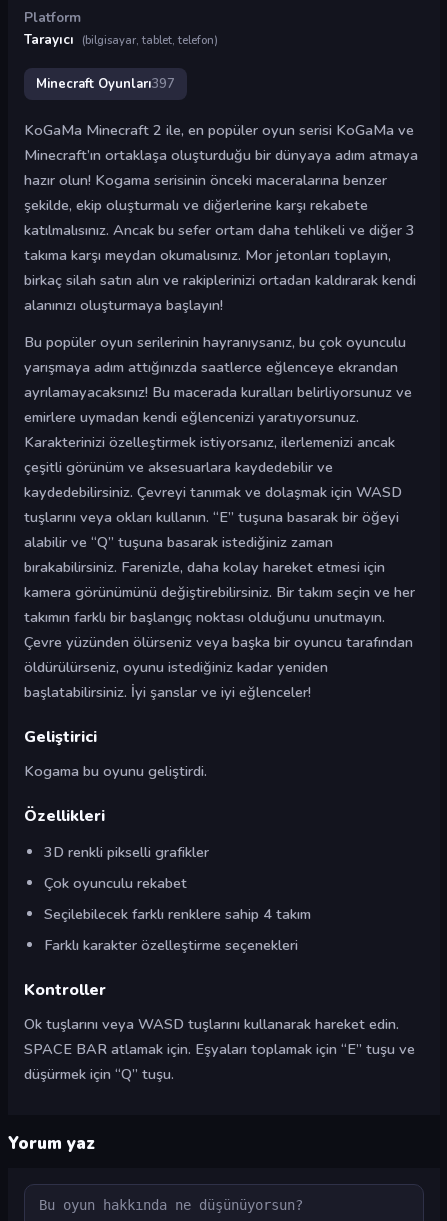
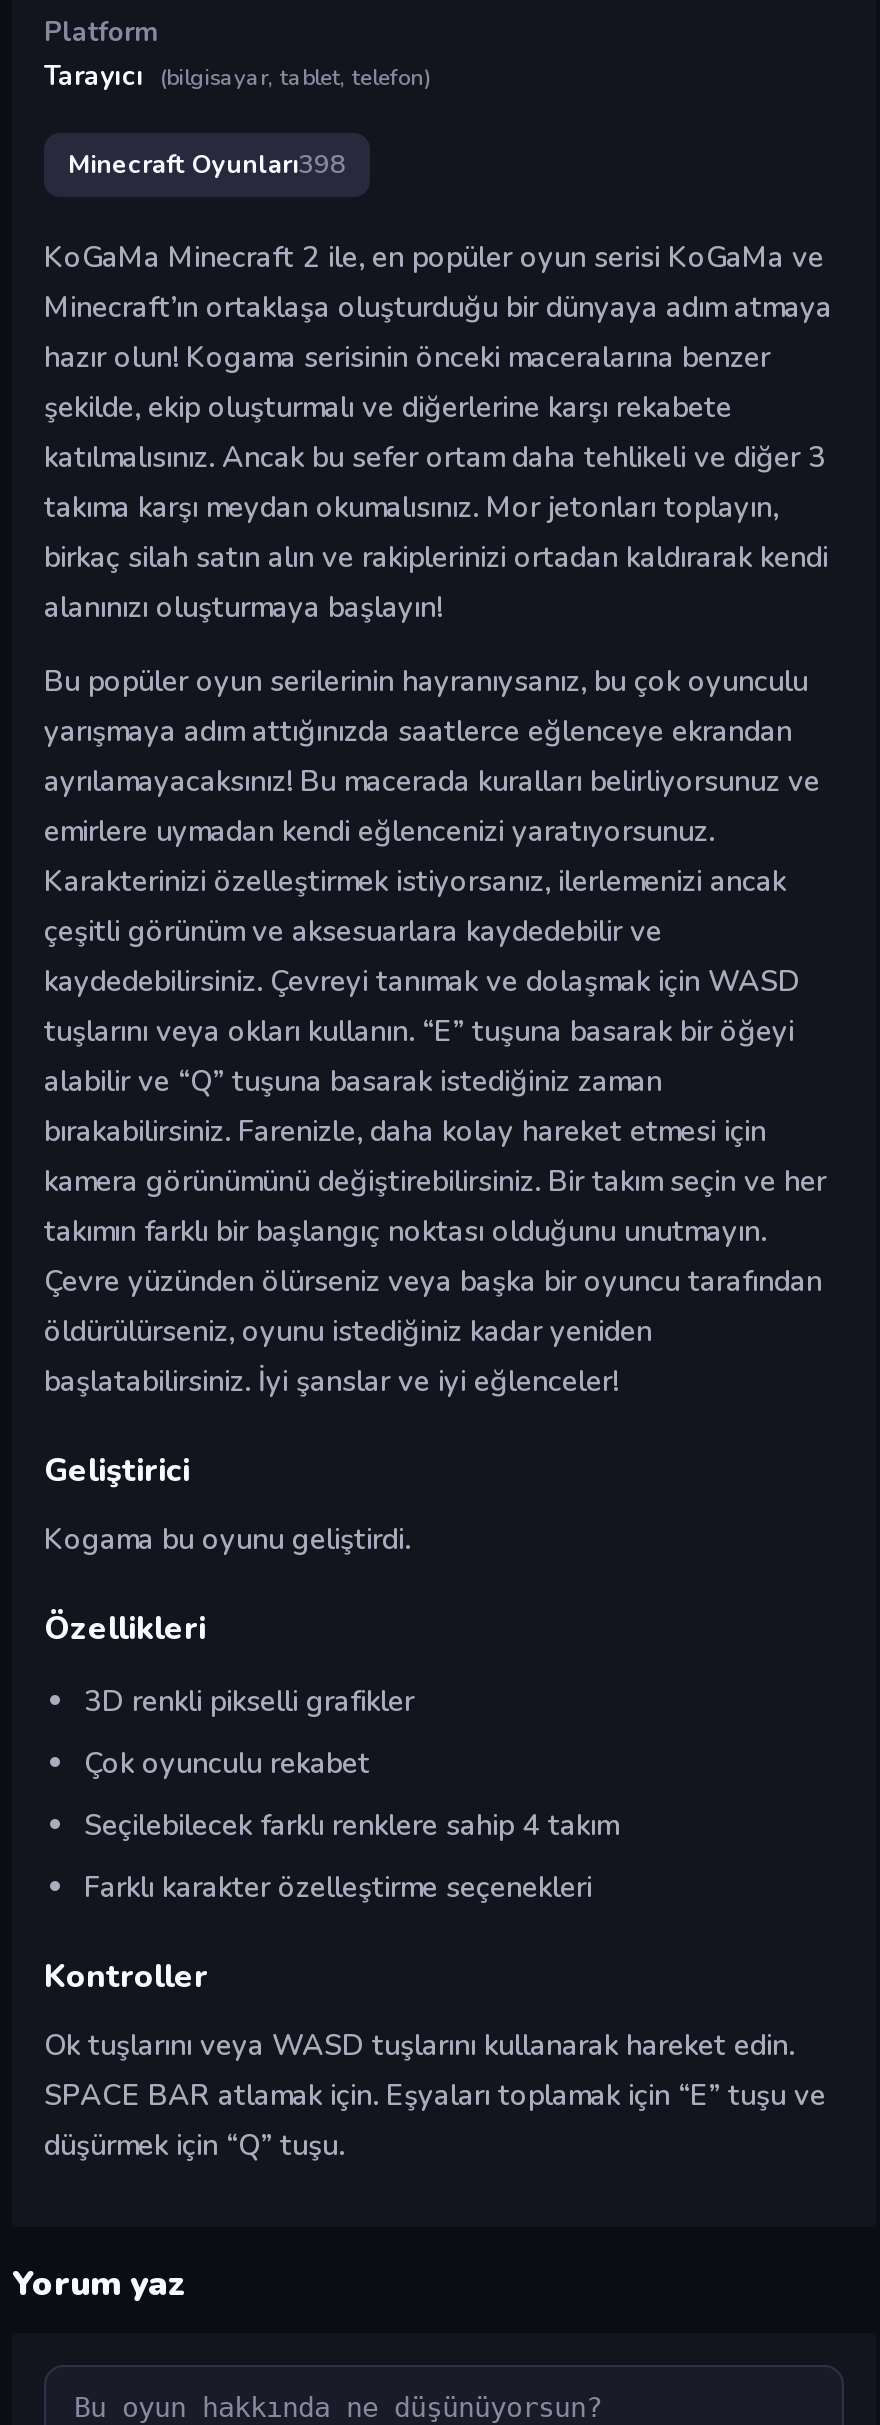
[36,74,175,92] Minecraft Oyunları397 -> [68,146,346,182] Minecraft Oyunları398

